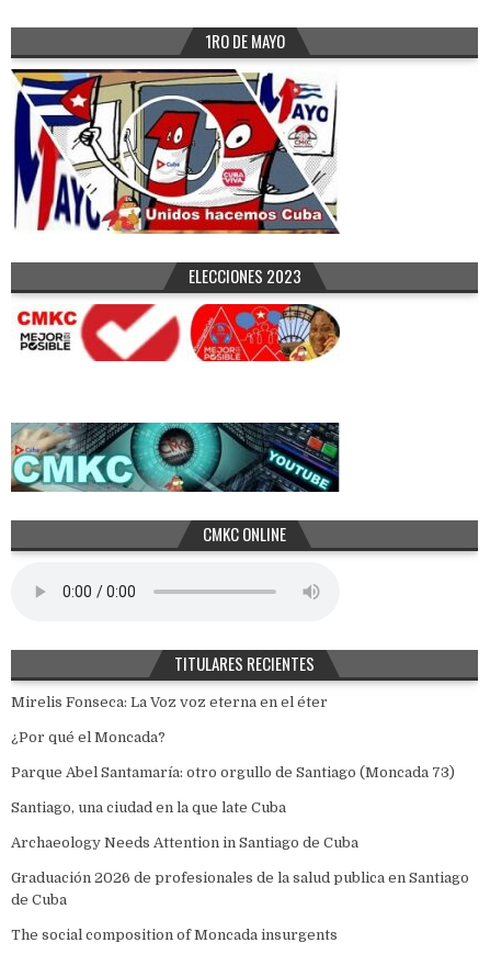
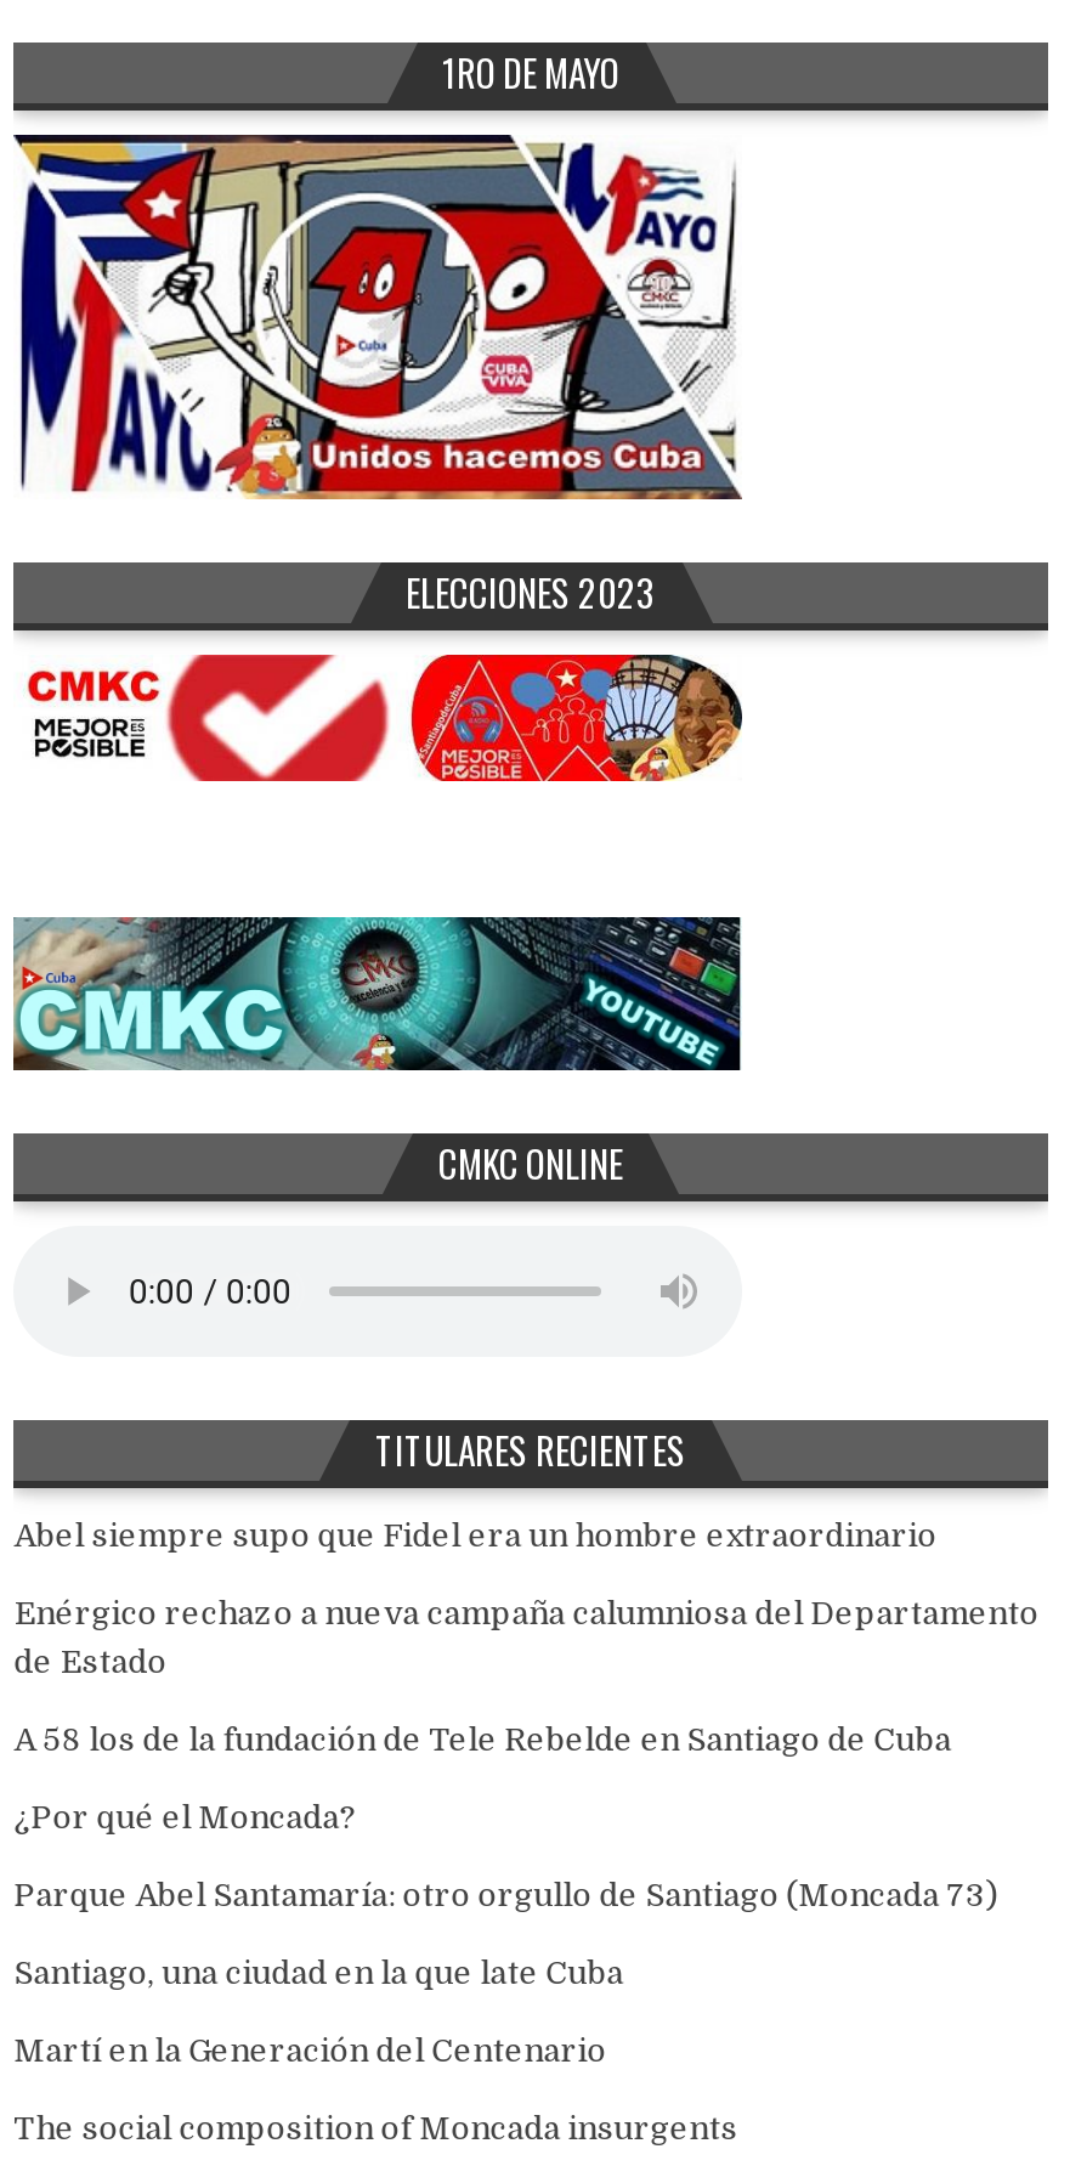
[11,693,328,710] Mirelis Fonseca: La Voz voz eterna en el éter -> [14,1517,1039,1758] Abel siempre supo que Fidel era un hombre extraordinario | Enérgico rechazo a nueva campaña calumniosa del Departamento | de Estado | A 58 los de la fundación de Tele Rebelde en Santiago de Cuba
moved [11,729,455,815] -> [14,1799,998,1991]: ¿Por qué el Moncada? | Parque Abel Santamaría: otro orgullo de Santiago (Moncada 73) | Santiago, una ciudad en la que late Cuba
[11,834,469,908] Archaeology Needs Attention in Santiago de Cuba | Graduación 2026 de profesionales de la salud publica en Santiago | de Cuba -> [14,2032,607,2069] Martí en la Generación del Centenario

